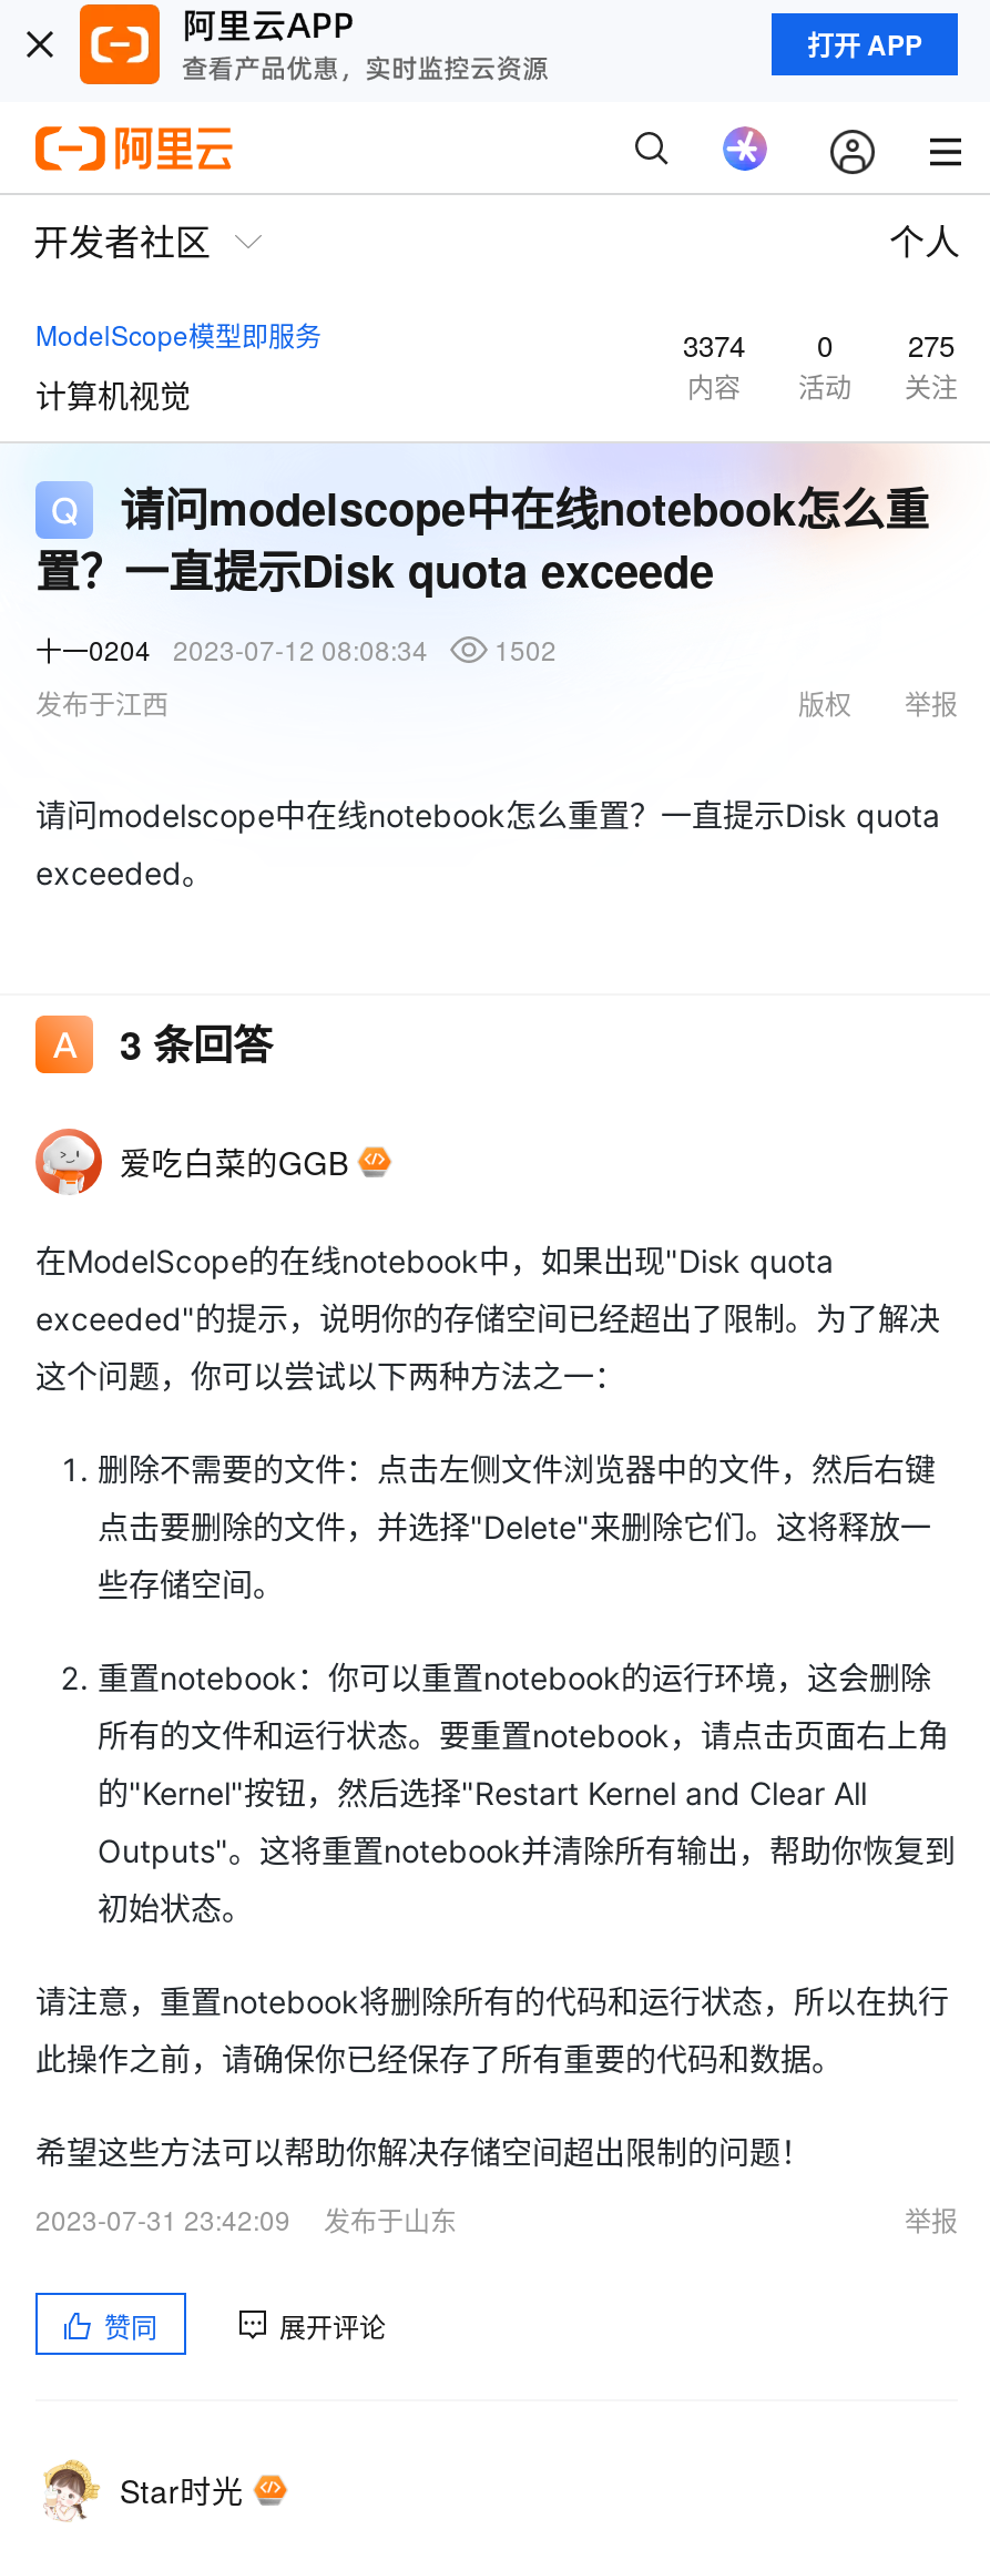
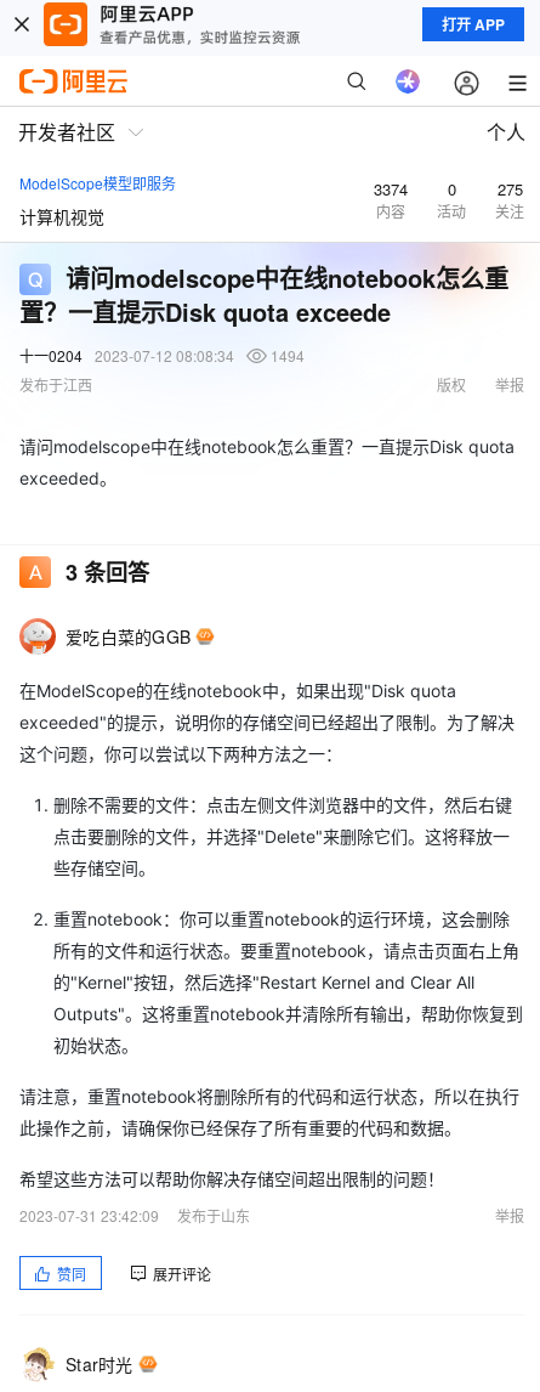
[35,630,557,667] 十一0204 2023-07-12 08:08:34 1502 -> [19,345,305,366] 十一0204 2023-07-12 08:08:34 1494

